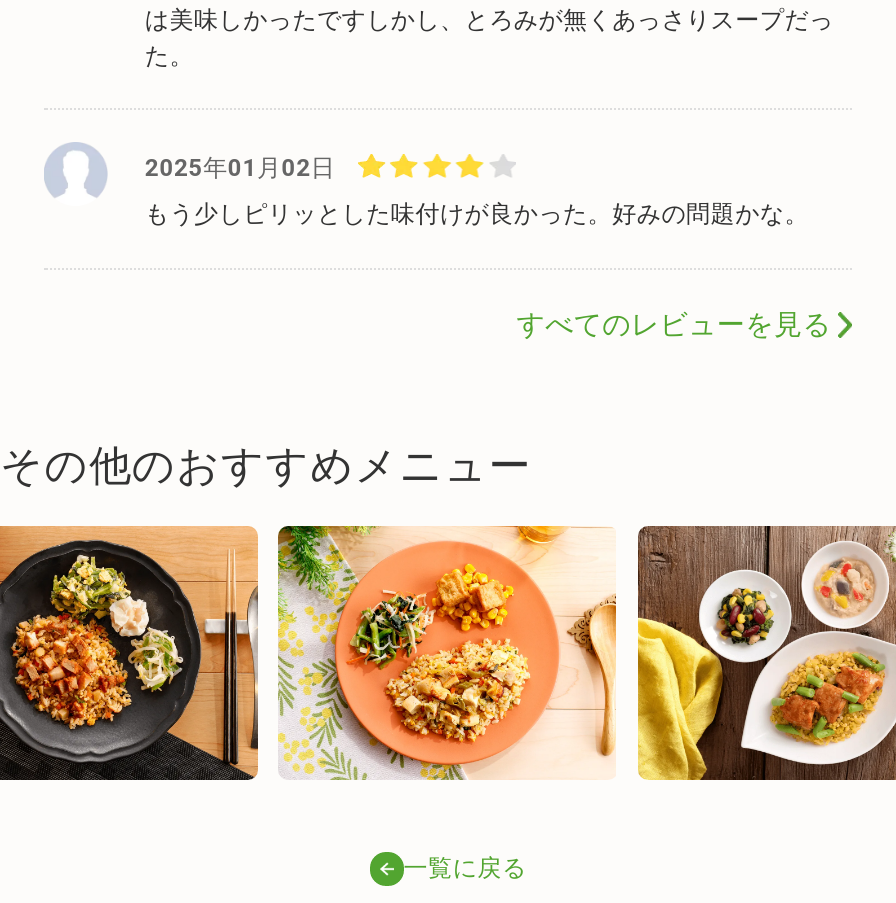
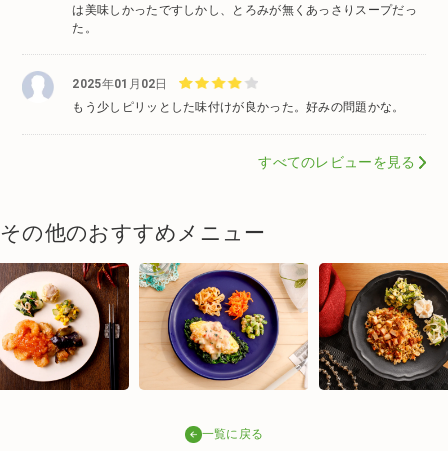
[6,524,260,780] [image] -> [3,262,130,390] [image]
[276,524,618,780] [image] -> [139,262,308,390] [image]
[636,524,890,782] [image] -> [318,263,445,391] [image]

